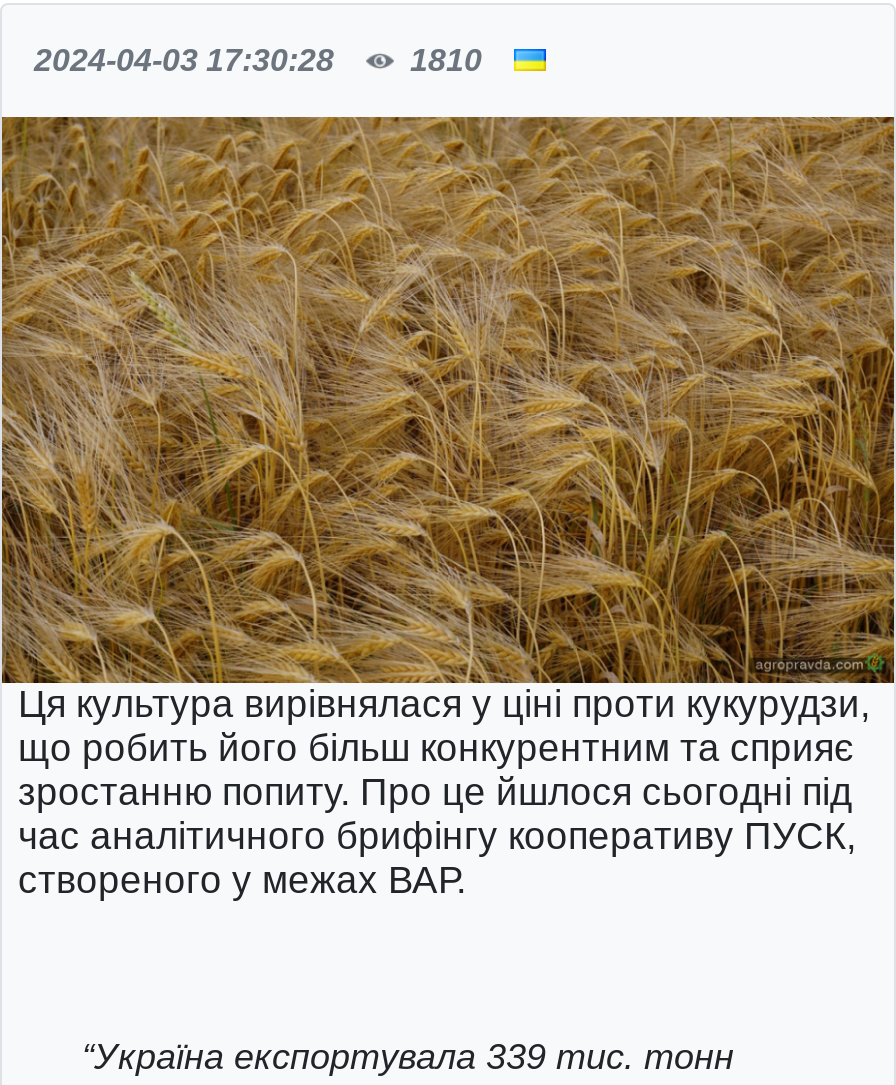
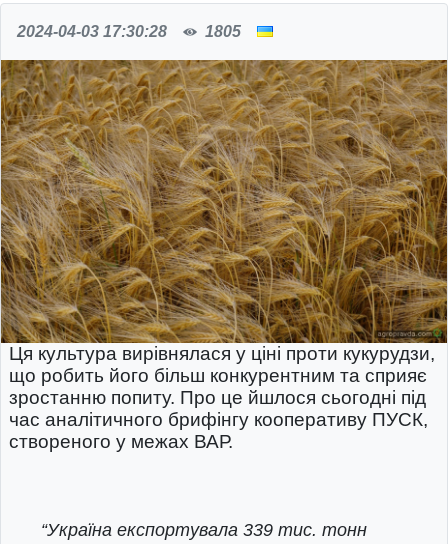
[410,42,482,76] 1810 -> [205,23,241,40] 1805

